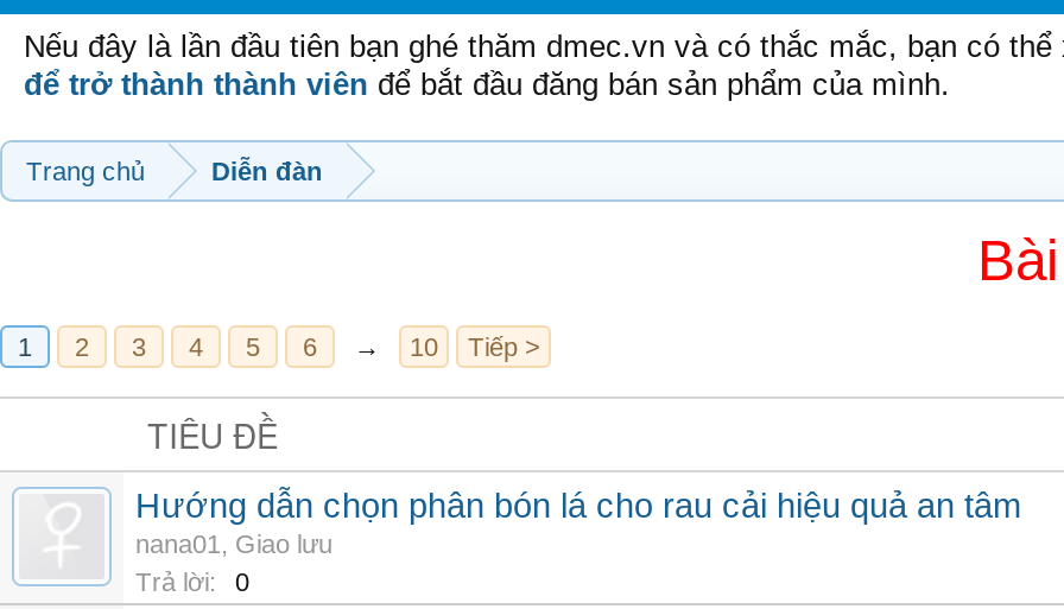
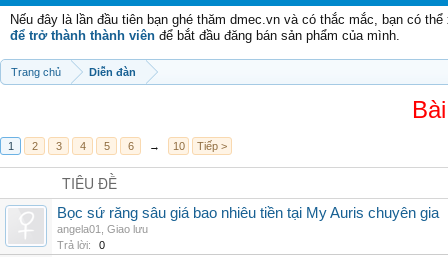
[135,487,1024,558] Hướng dẫn chọn phân bón lá cho rau cải hiệu quả an tâm | nana01, Giao lưu -> [57,205,439,235] Bọc sứ răng sâu giá bao nhiêu tiền tại My Auris chuyên gia | angela01, Giao lưu

